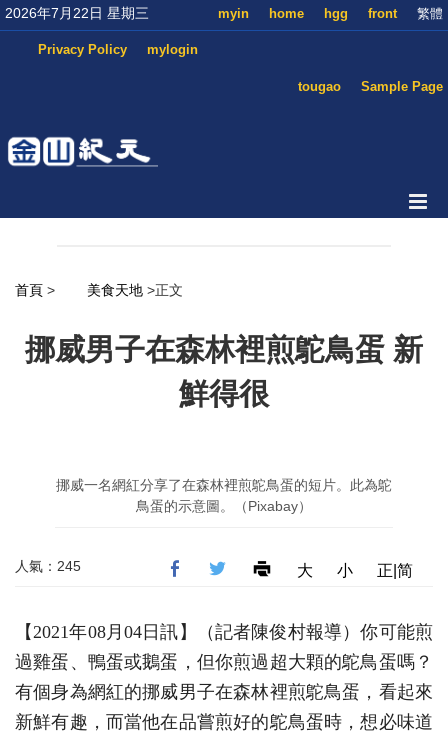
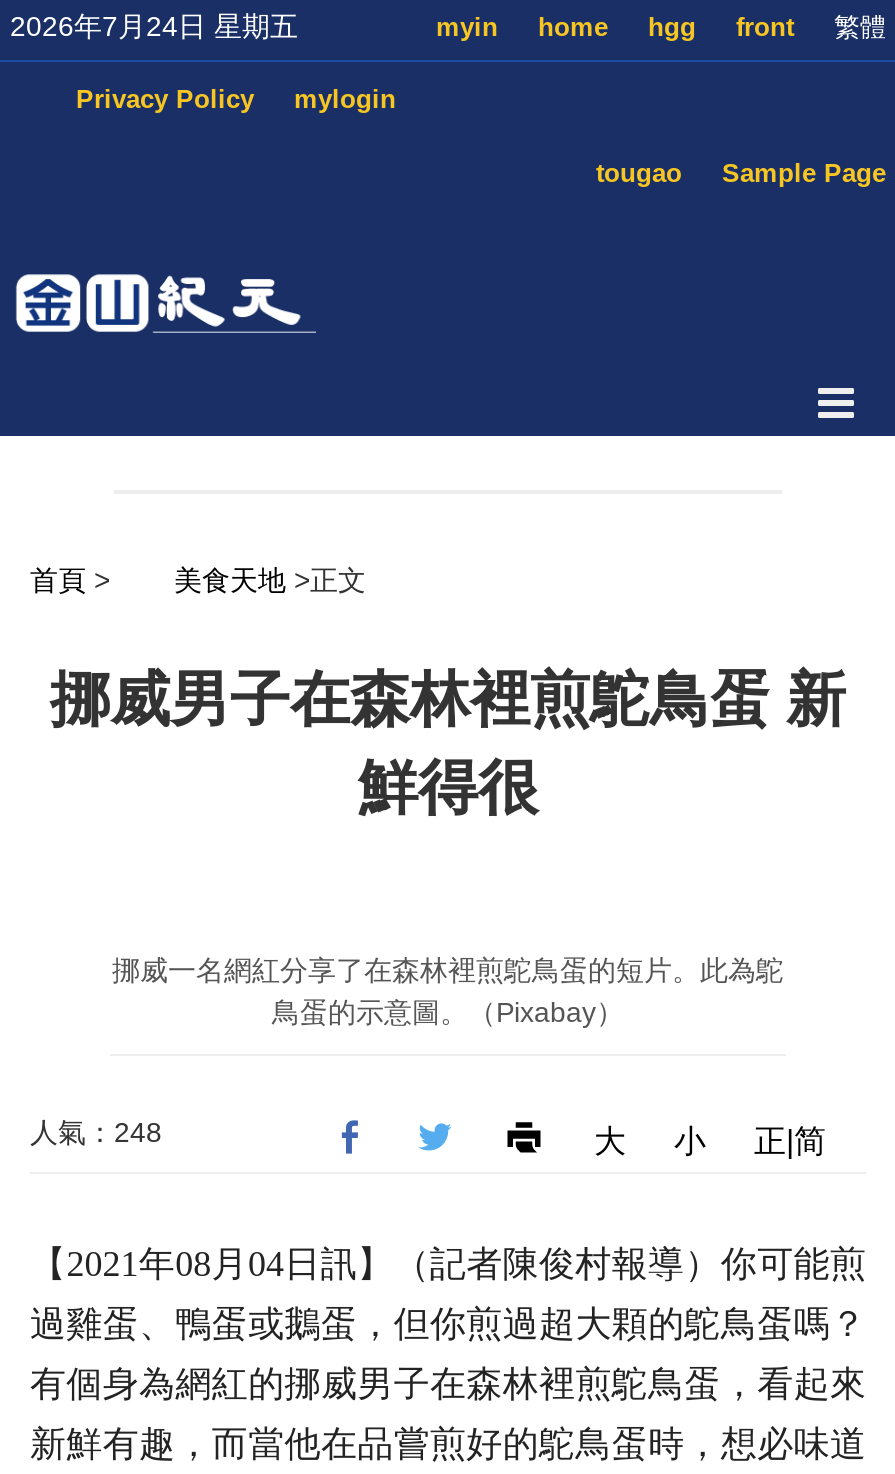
[5,5,149,21] 2026年7月22日 星期三 -> [10,10,298,42] 2026年7月24日 星期五
[15,558,81,574] 人氣：245 -> [30,1116,162,1148] 人氣：248

